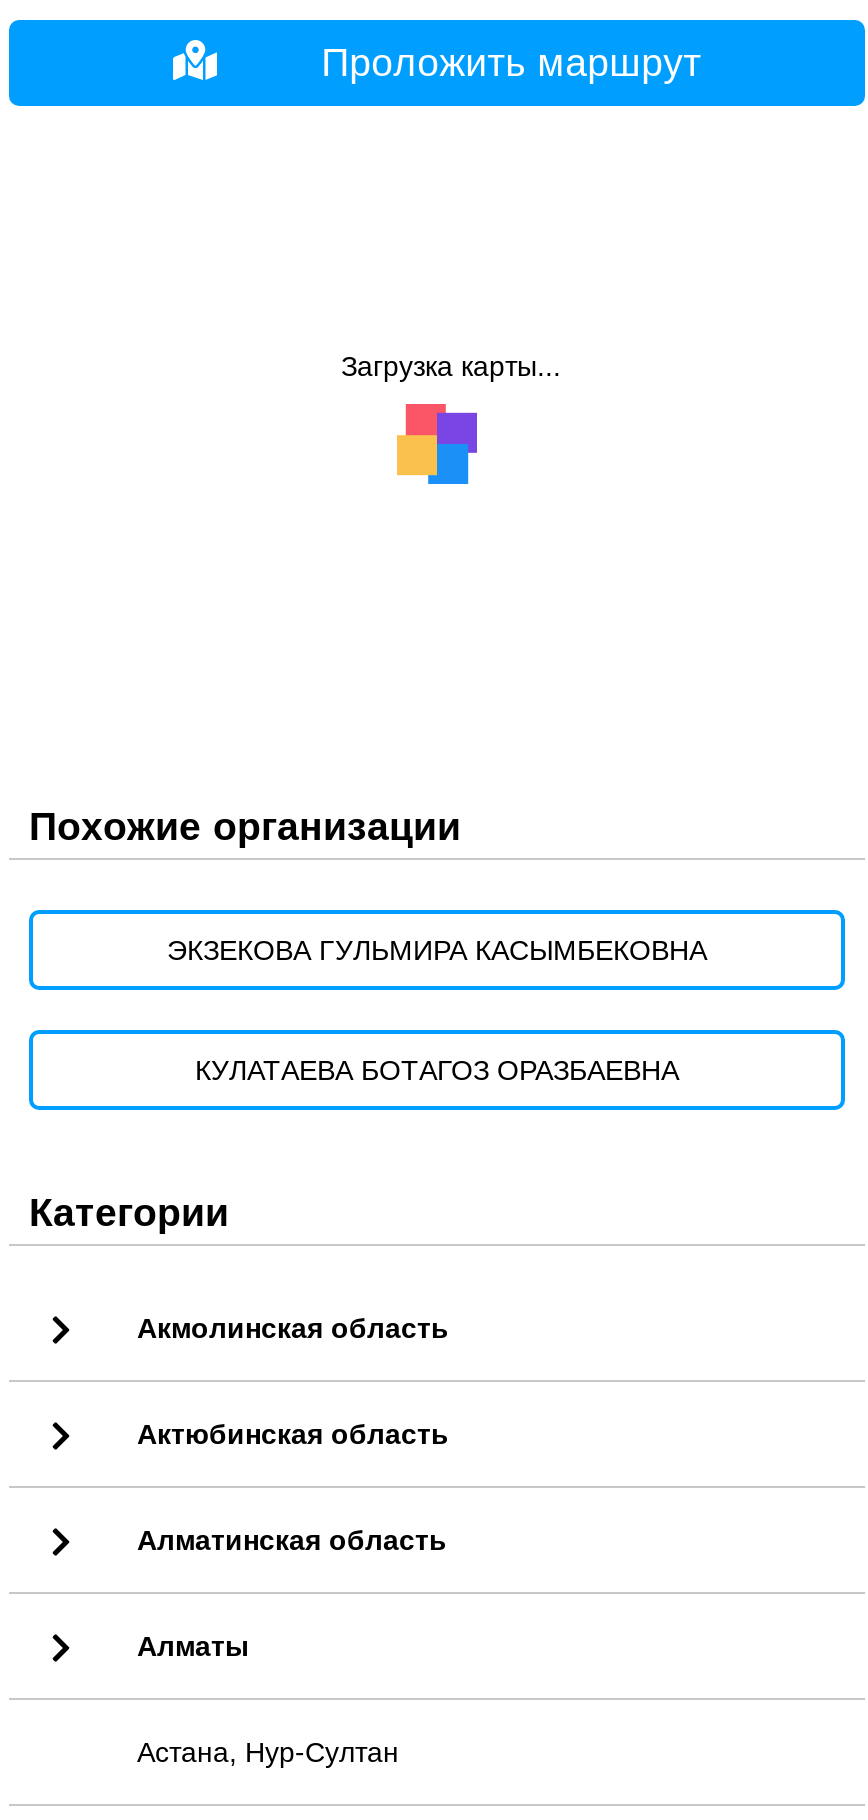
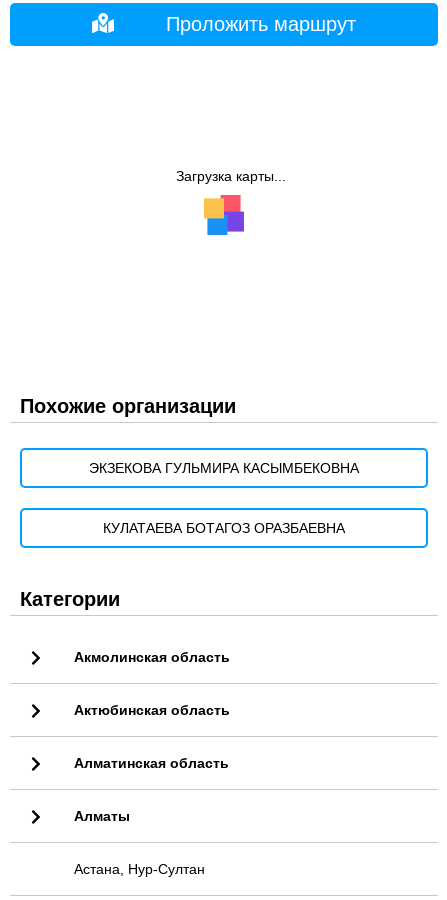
[395,402,479,486] [image] -> [203,194,245,236] [image]

